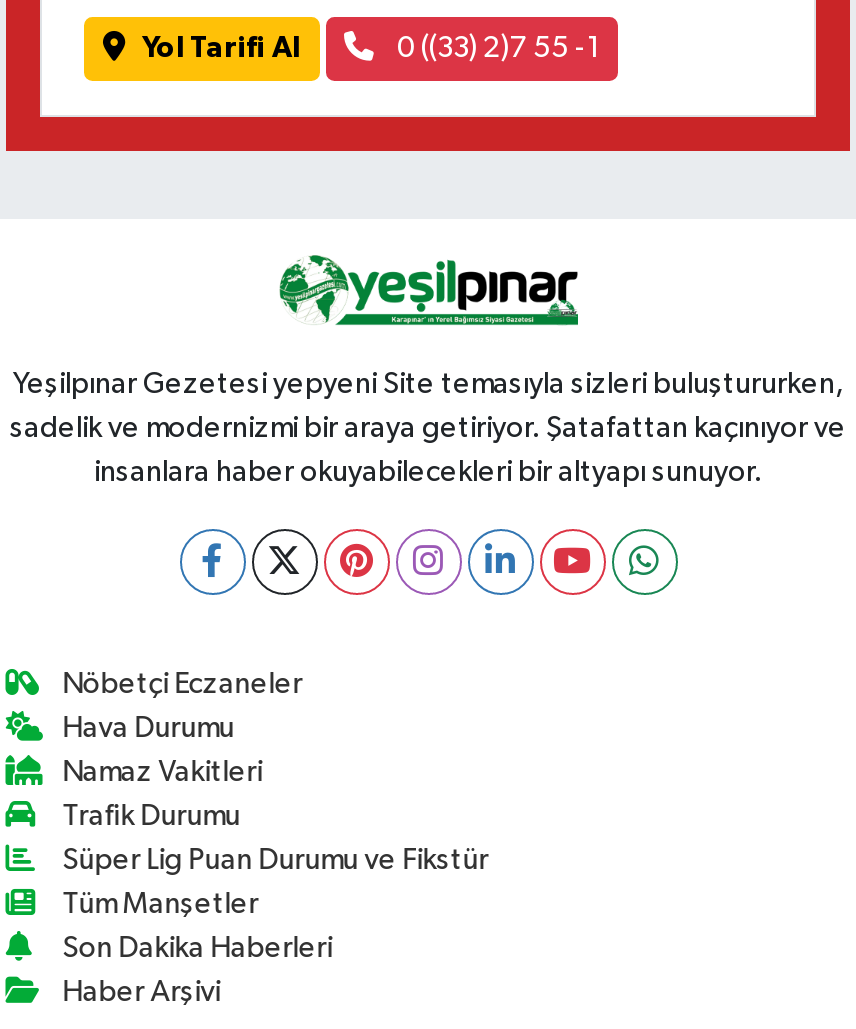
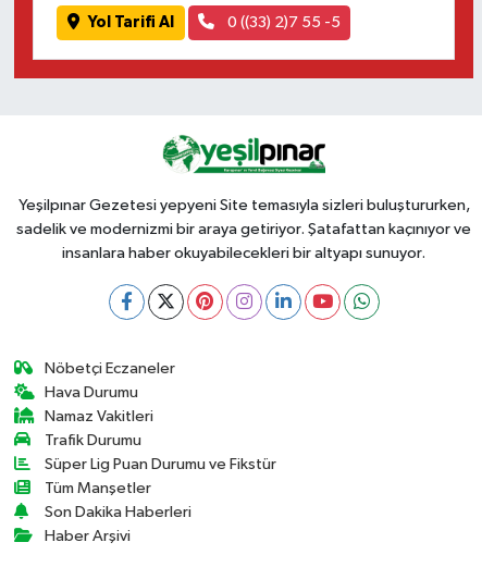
[391,33,599,63] 0 ((33) 2)7 55 -1 -> [224,14,340,30] 0 ((33) 2)7 55 -5

